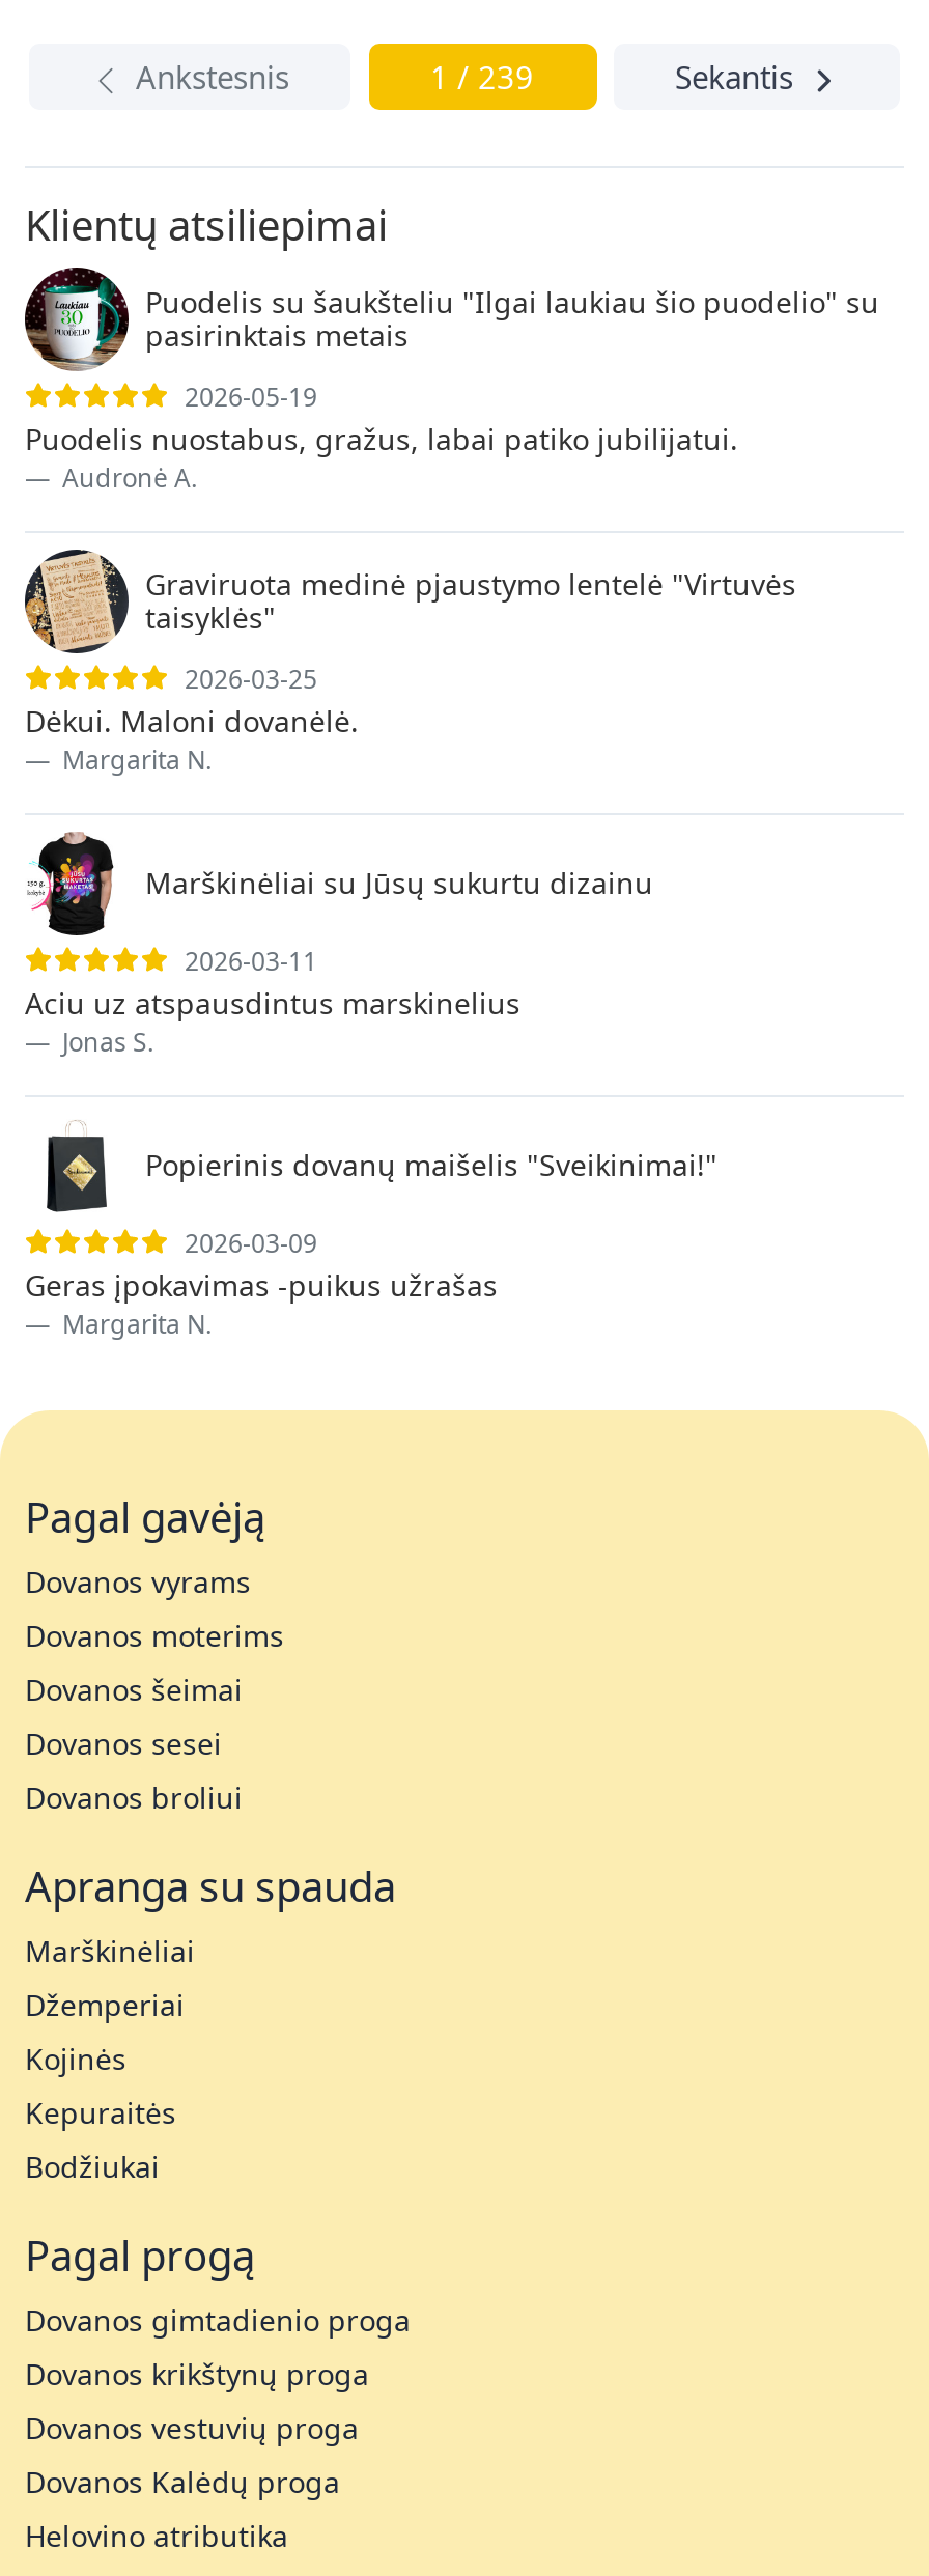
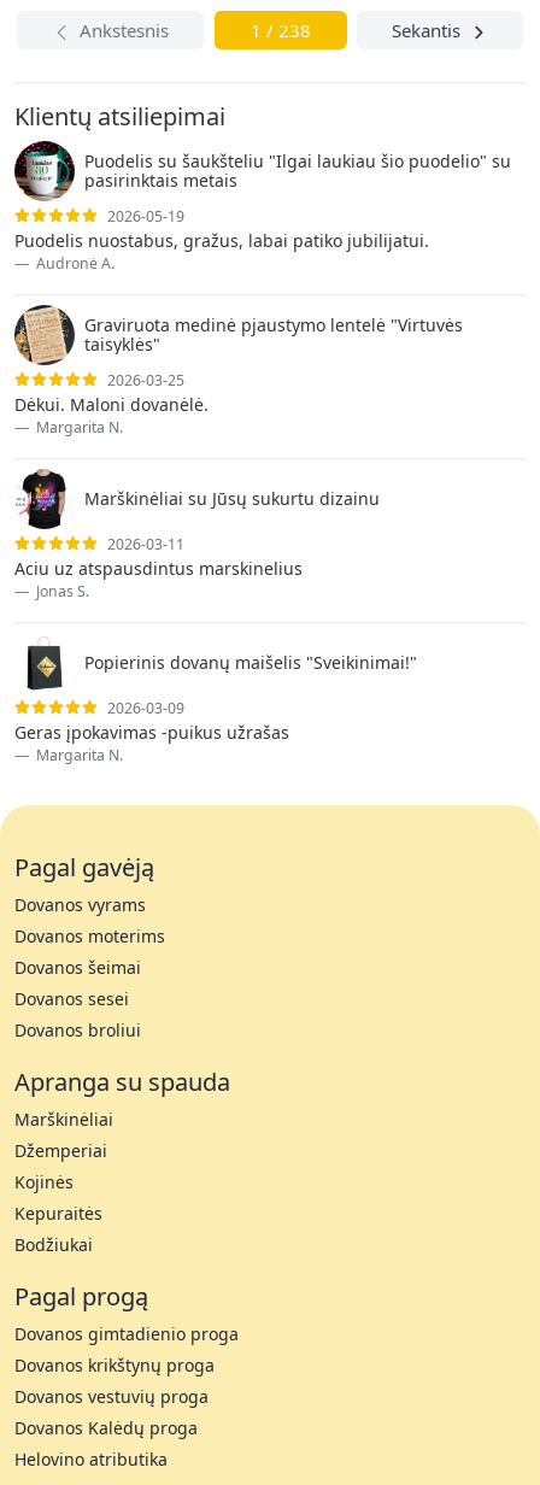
[430,57,534,98] 1 / 239 -> [250,19,310,43] 1 / 238

